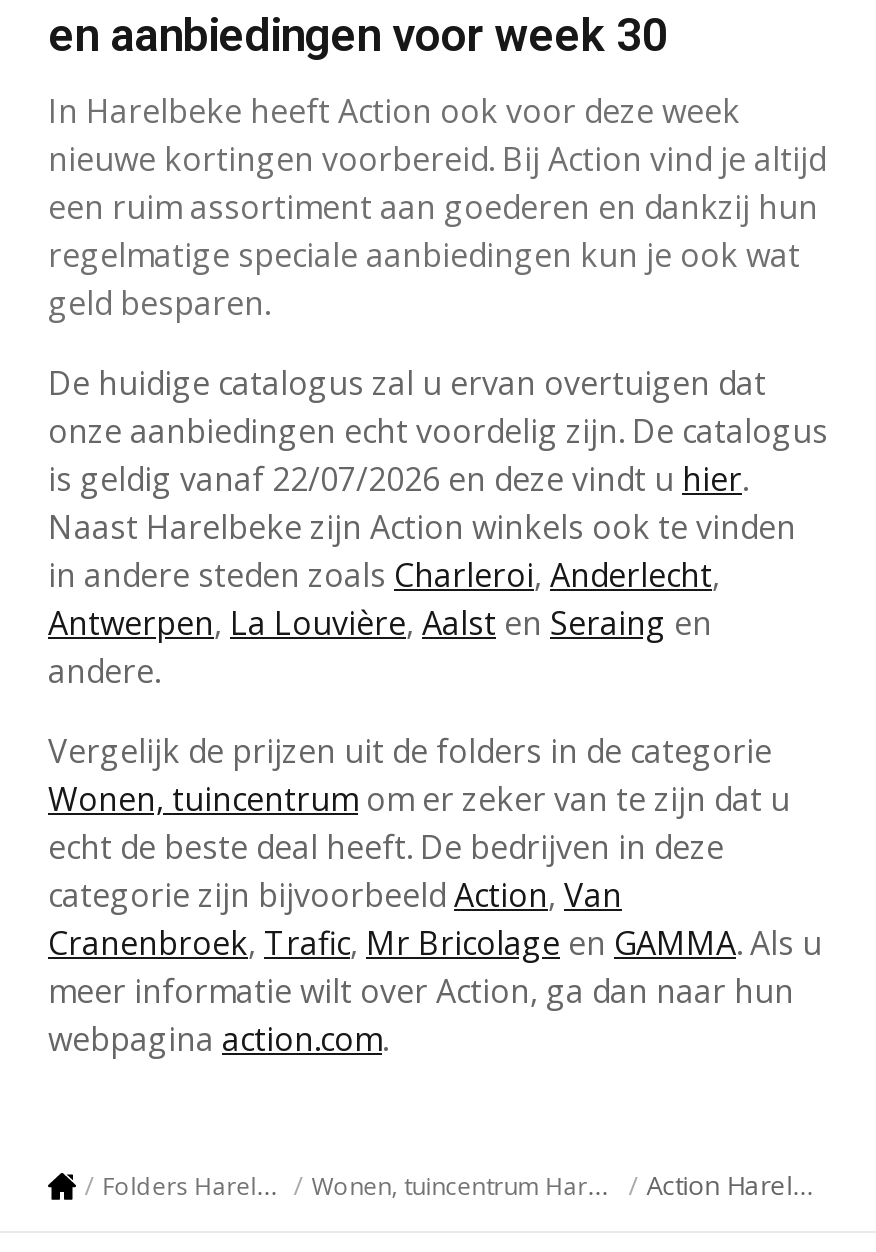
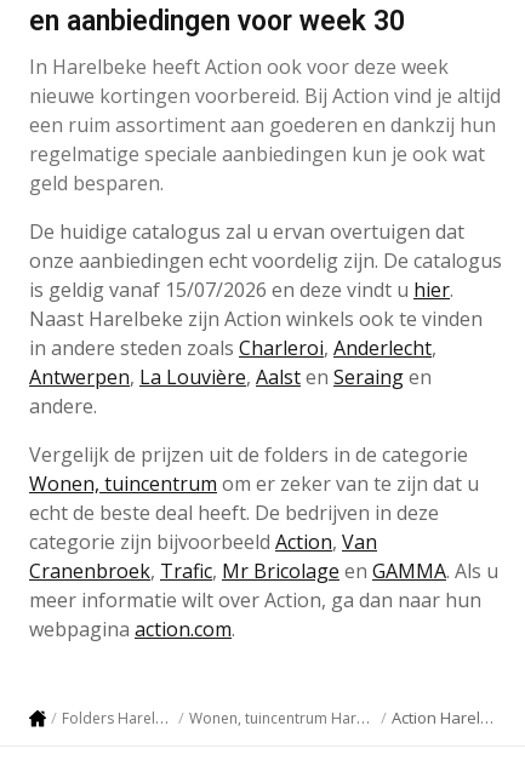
[48,456,748,500] is geldig vanaf 22/07/2026 en deze vindt u hier. -> [29,276,453,303] is geldig vanaf 15/07/2026 en deze vindt u hier.

